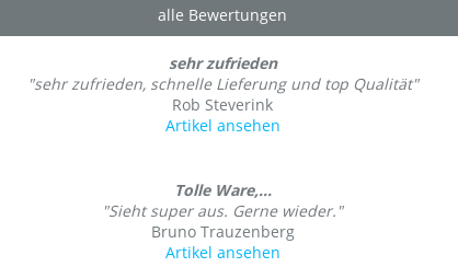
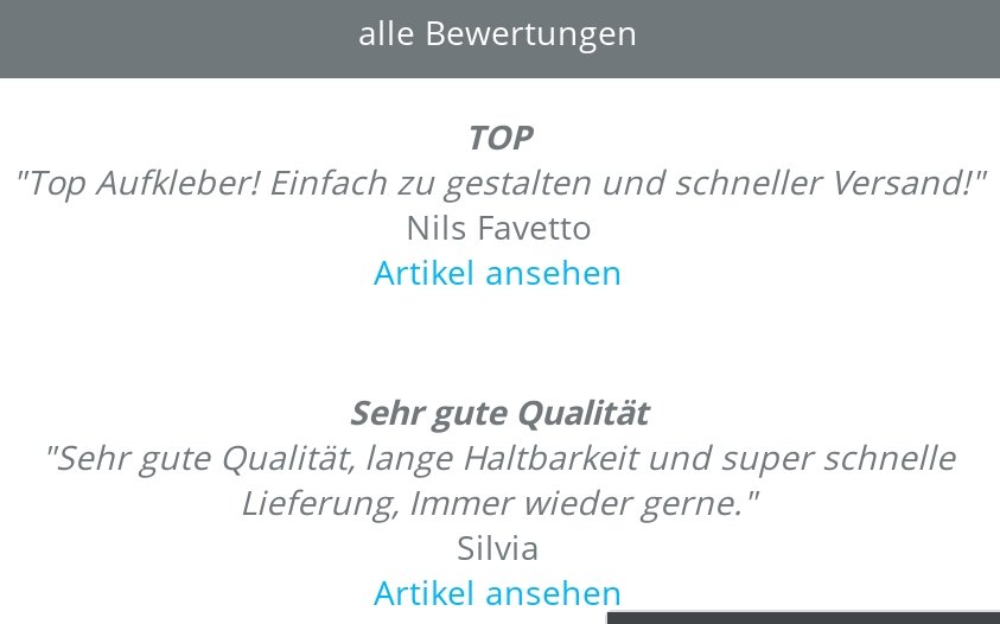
[27,53,418,115] sehr zufrieden | "sehr zufrieden, schnelle Lieferung und top Qualität" | Rob Steverink -> [12,114,985,250] TOP | "Top Aufkleber! Einfach zu gestalten und schneller Versand!" | Nils Favetto
[102,180,343,242] Tolle Ware,... | "Sieht super aus. Gerne wieder." | Bruno Trauzenberg -> [42,390,955,570] Sehr gute Qualität | "Sehr gute Qualität, lange Haltbarkeit und super schnelle | Lieferung, Immer wieder gerne." | Silvia

